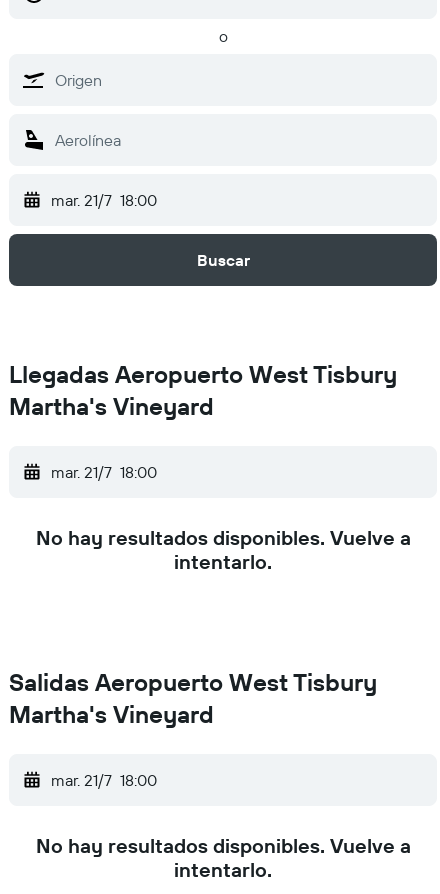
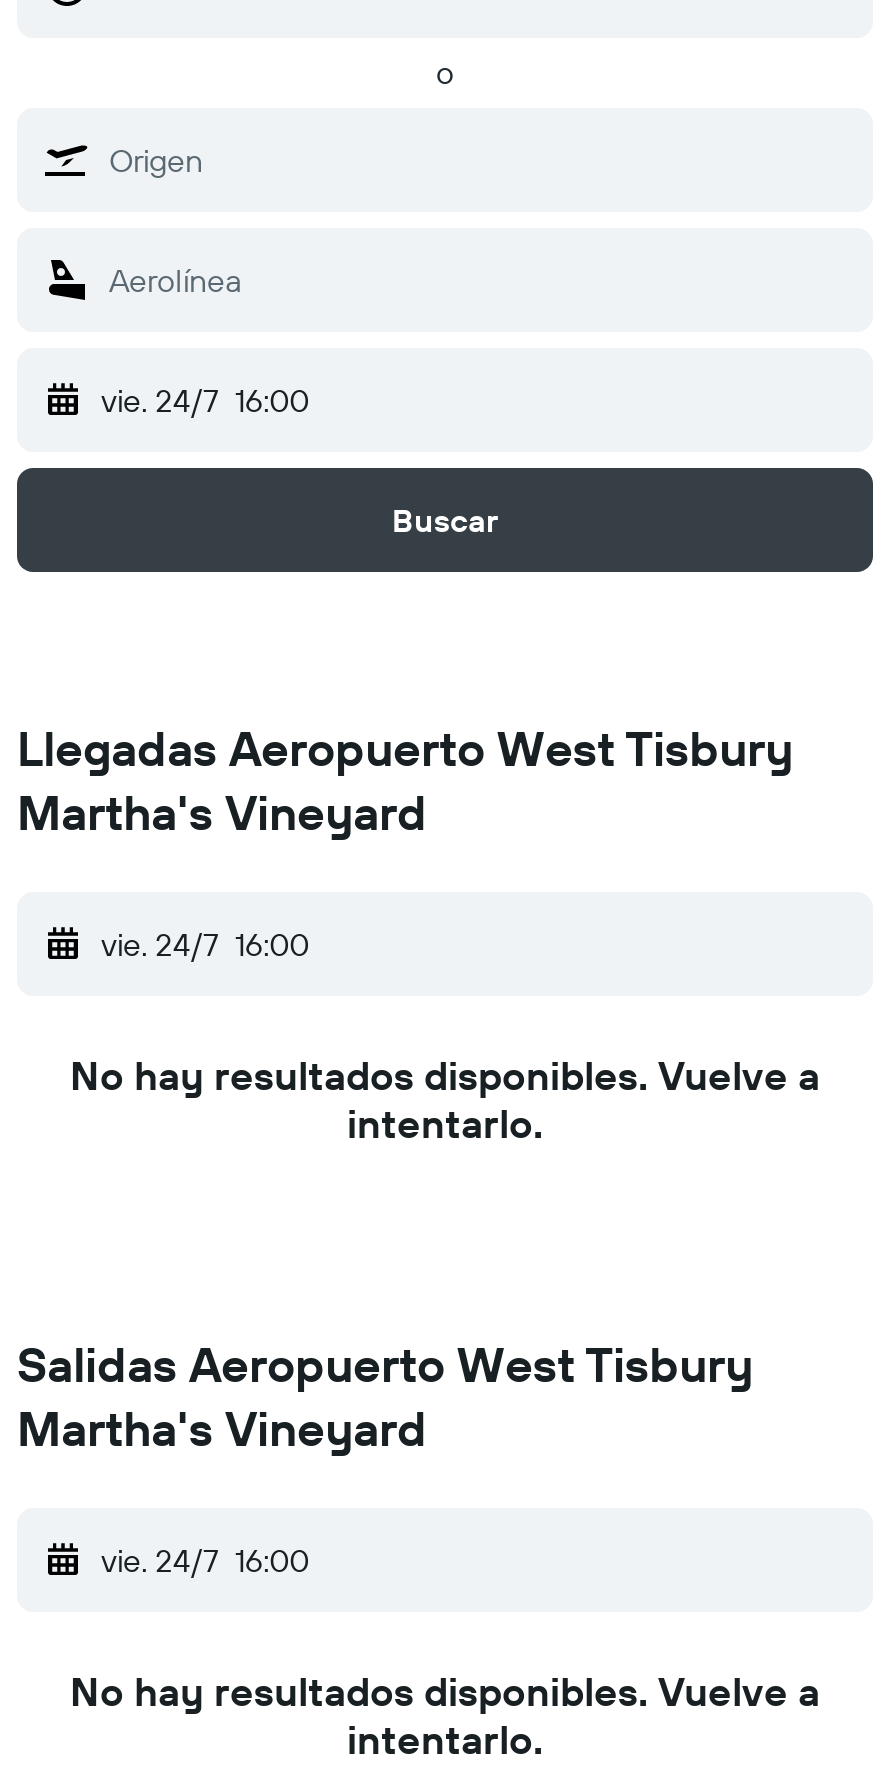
[51,190,157,210] mar. 21/7 18:00 -> [101,380,309,420] vie. 24/7 16:00
[51,462,157,482] mar. 21/7 18:00 -> [101,924,309,964] vie. 24/7 16:00
[51,770,157,790] mar. 21/7 18:00 -> [101,1540,309,1580] vie. 24/7 16:00

